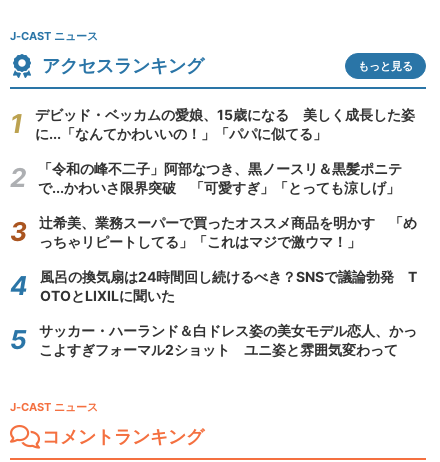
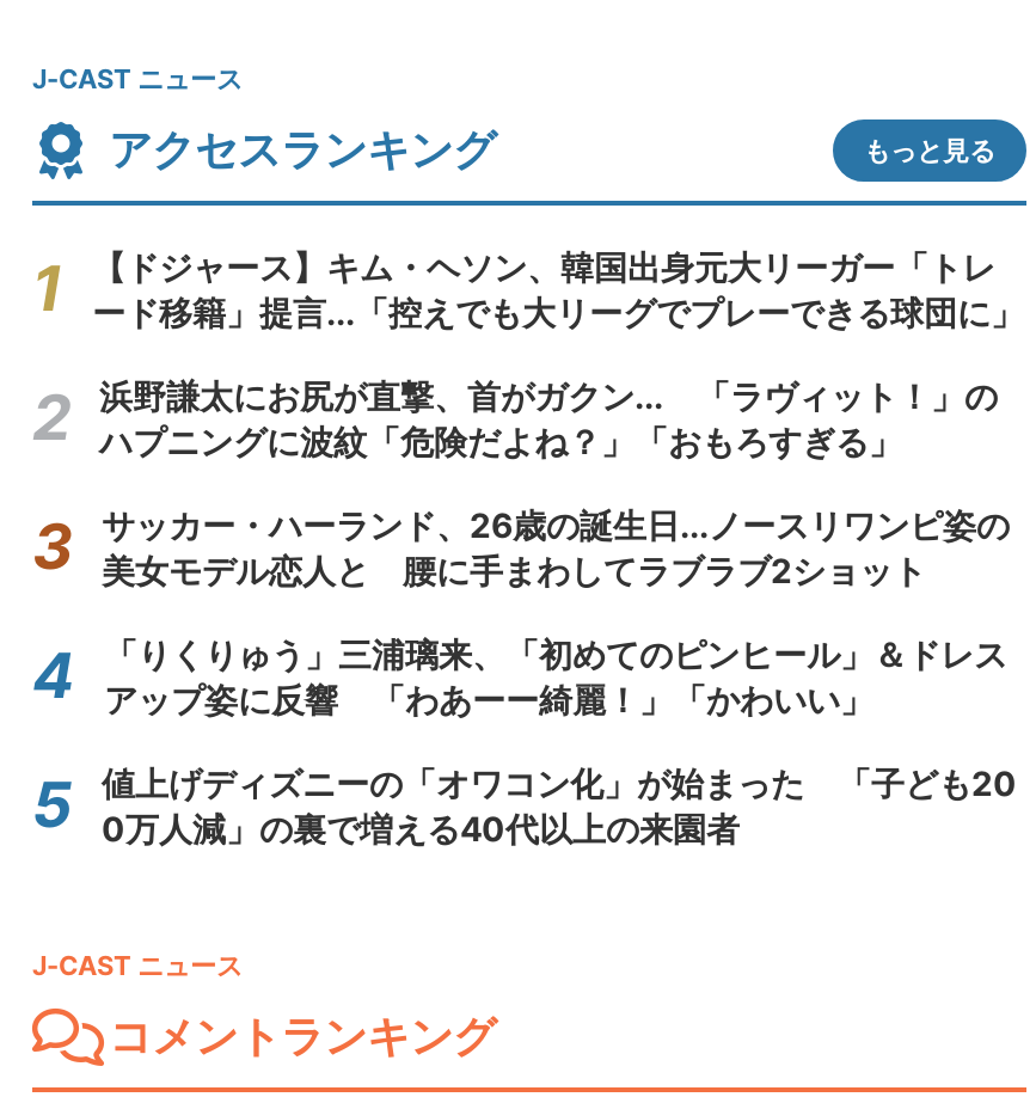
[35,106,415,142] デビッド・ベッカムの愛娘、15歳になる 美しく成長した姿 | に...「なんてかわいいの！」「パパに似てる」 -> [92,246,1024,332] 【ドジャース】キム・ヘソン、韓国出身元大リーガー「トレ | ード移籍」提言...「控えでも大リーグでプレーできる球団に」
[38,160,402,196] 「令和の峰不二子」阿部なつき、黒ノースリ＆黒髪ポニテ | で...かわいさ限界突破 「可愛すぎ」「とっても涼しげ」 -> [99,375,998,461] 浜野謙太にお尻が直撃、首がガクン... 「ラヴィット！」の | ハプニングに波紋「危険だよね？」「おもろすぎる」
[39,214,417,250] 辻希美、業務スーパーで買ったオススメ商品を明かす 「め | っちゃリピートしてる」「これはマジで激ウマ！」 -> [102,504,1010,590] サッカー・ハーランド、26歳の誕生日...ノースリワンピ姿の | 美女モデル恋人と 腰に手まわしてラブラブ2ショット
[40,268,417,304] 風呂の換気扇は24時間回し続けるべき？SNSで議論勃発 T | OTOとLIXILに聞いた -> [104,633,1007,719] 「りくりゅう」三浦璃来、「初めてのピンヒール」＆ドレス | アップ姿に反響 「わあーー綺麗！」「かわいい」
[39,322,417,358] サッカー・ハーランド＆白ドレス姿の美女モデル恋人、かっ | こよすぎフォーマル2ショット ユニ姿と雰囲気変わって -> [102,762,1017,848] 値上げディズニーの「オワコン化」が始まった 「子ども20 | 0万人減」の裏で増える40代以上の来園者

